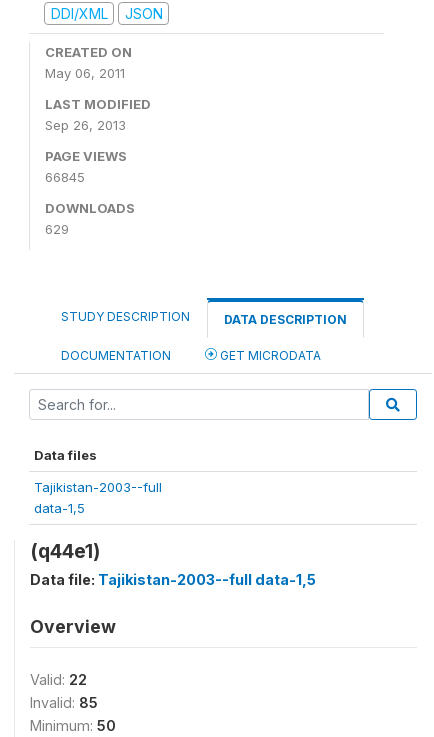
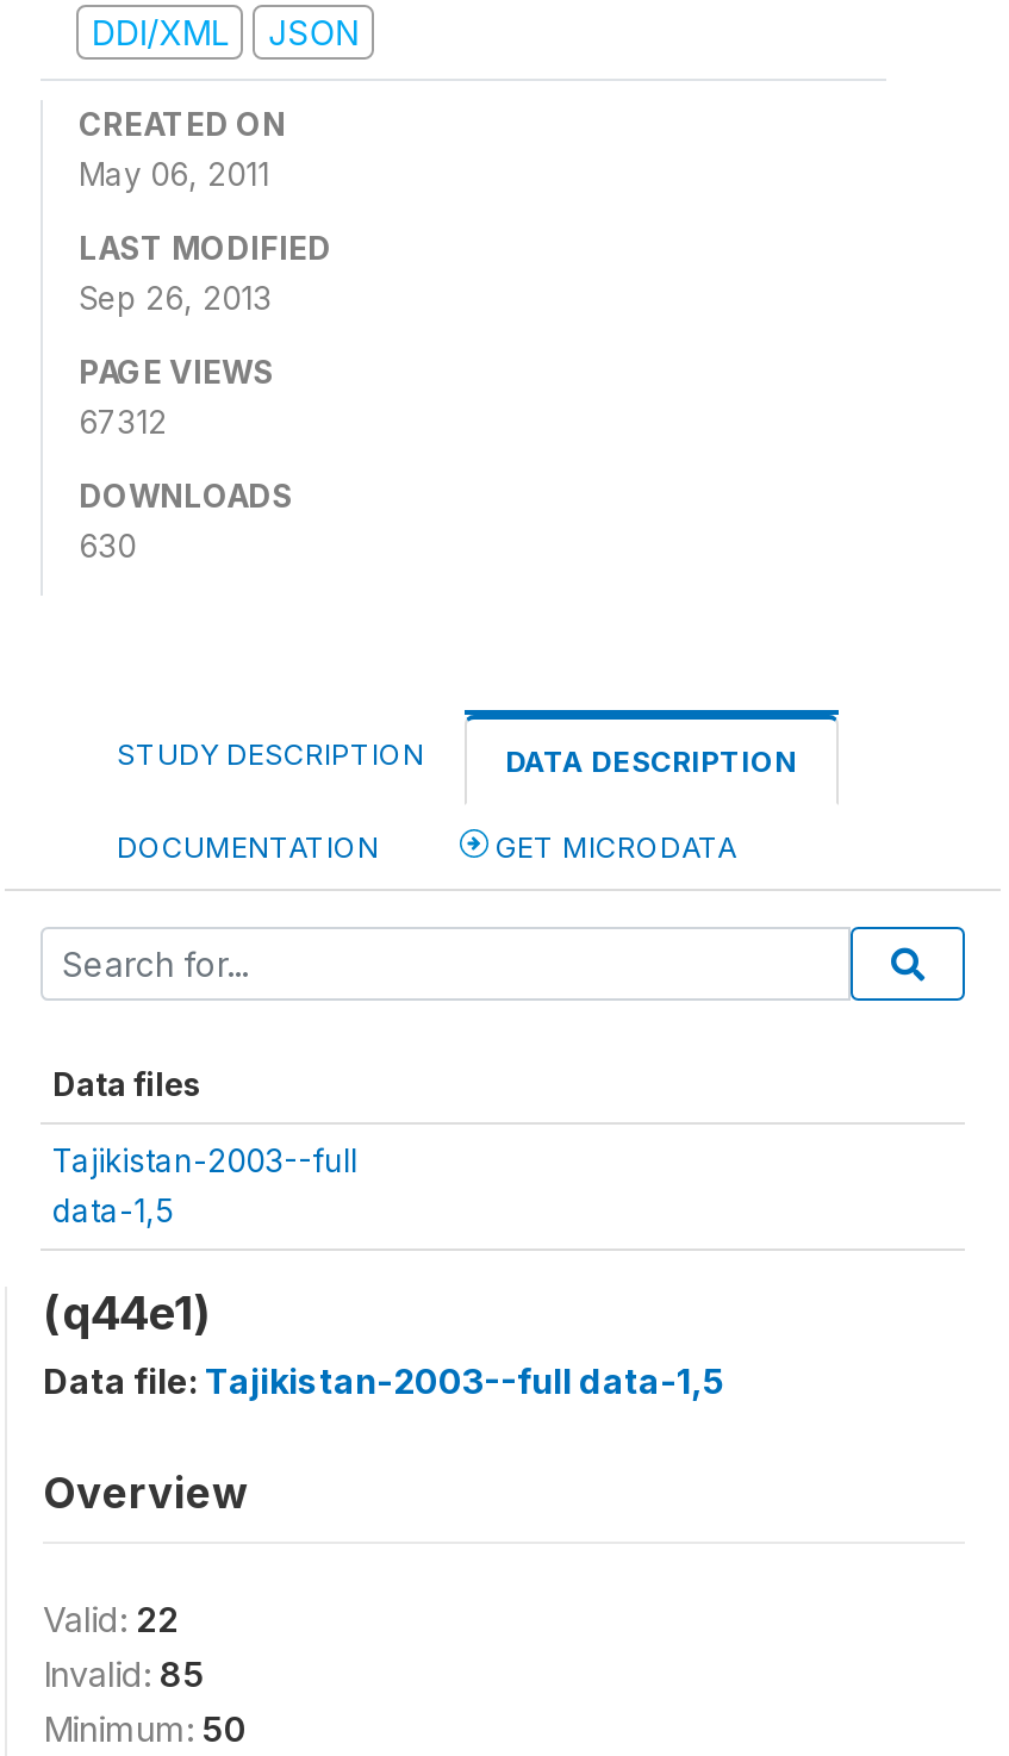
[45,169,85,185] 66845 -> [79,403,167,441] 67312
[45,221,69,237] 629 -> [79,527,136,565] 630

